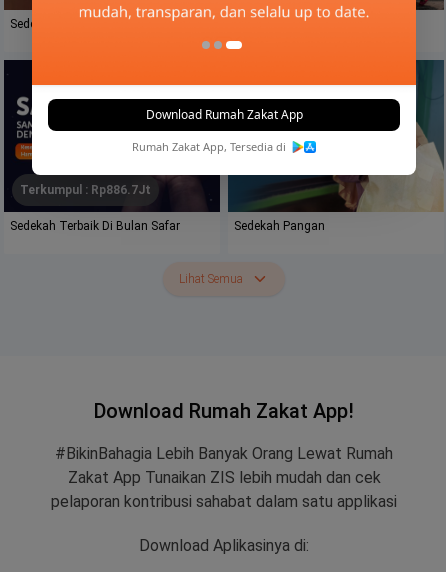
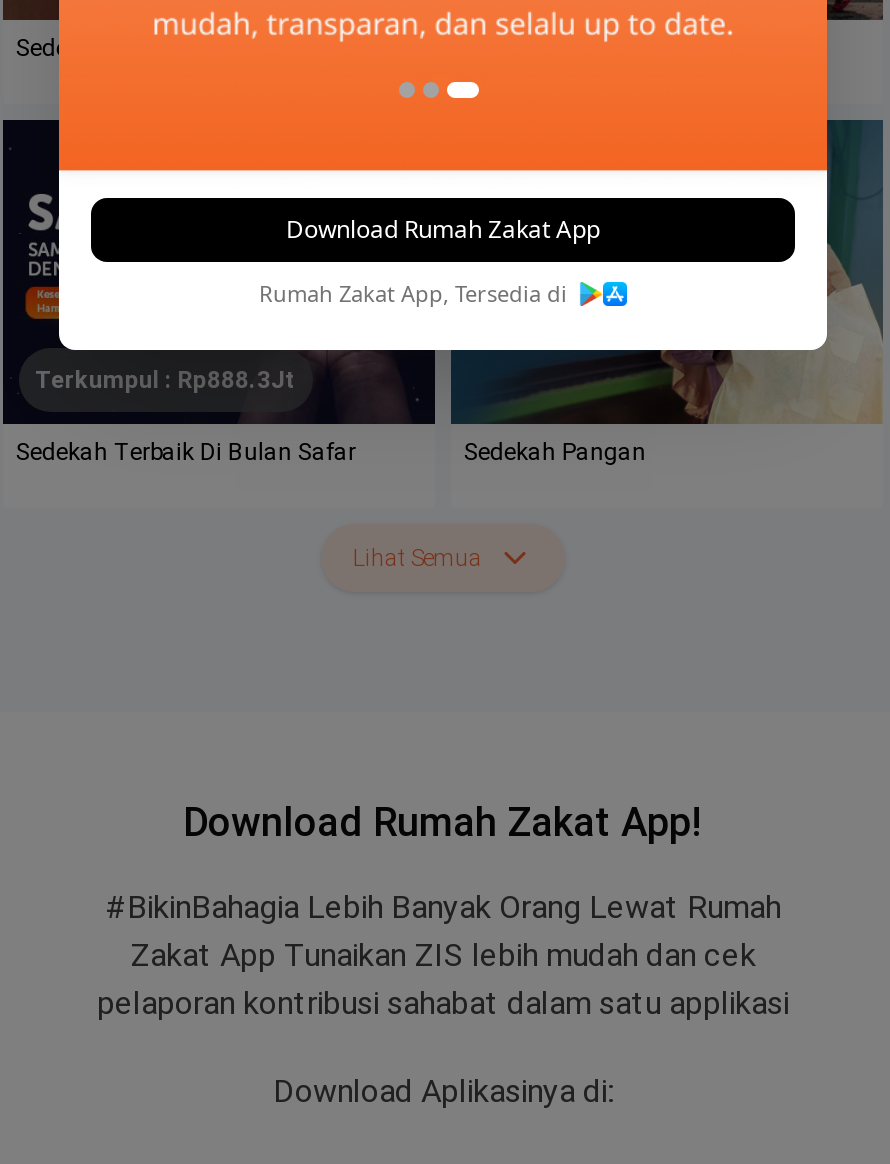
[20,183,151,197] Terkumpul: Rp886.7Jt -> [35,366,297,394] Terkumpul: Rp888.3Jt

